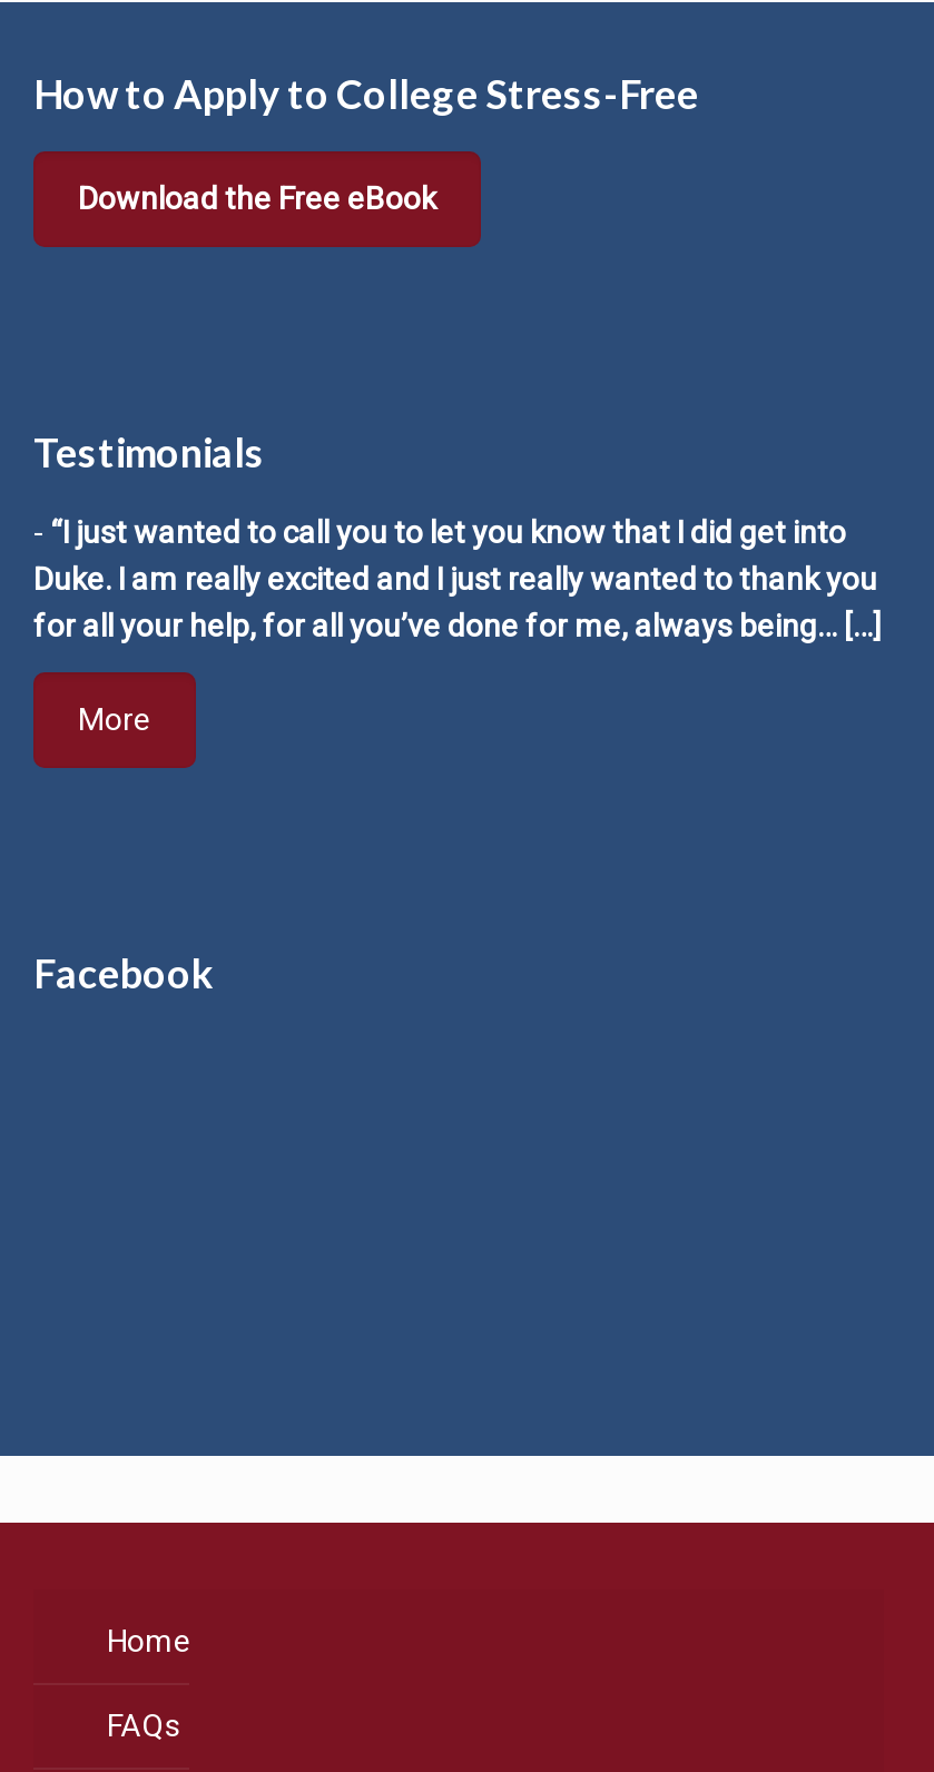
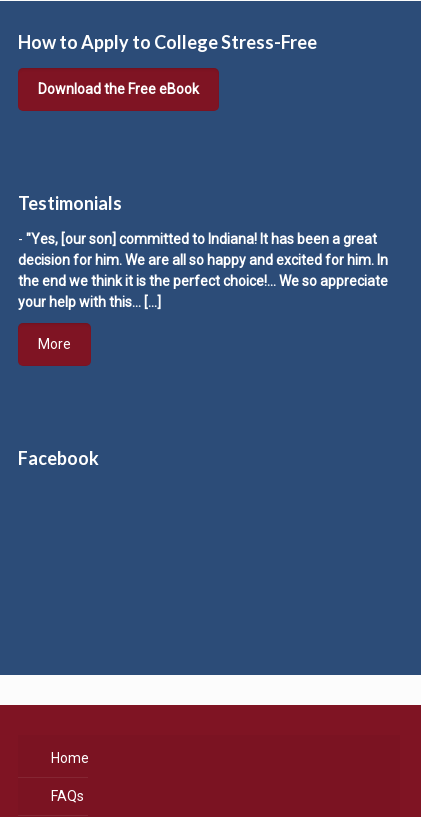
[33,515,882,644] - “I just wanted to call you to let you know that I did get into | Duke. I am really excited and I just really wanted to thank you | for all your help, for all you’ve done for me, always being… […] -> [18,231,388,310] - "Yes, [our son] committed to Indiana! It has been a great | decision for him. We are all so happy and excited for him. In | the end we think it is the perfect choice!... We so appreciate | your help with this… […]

